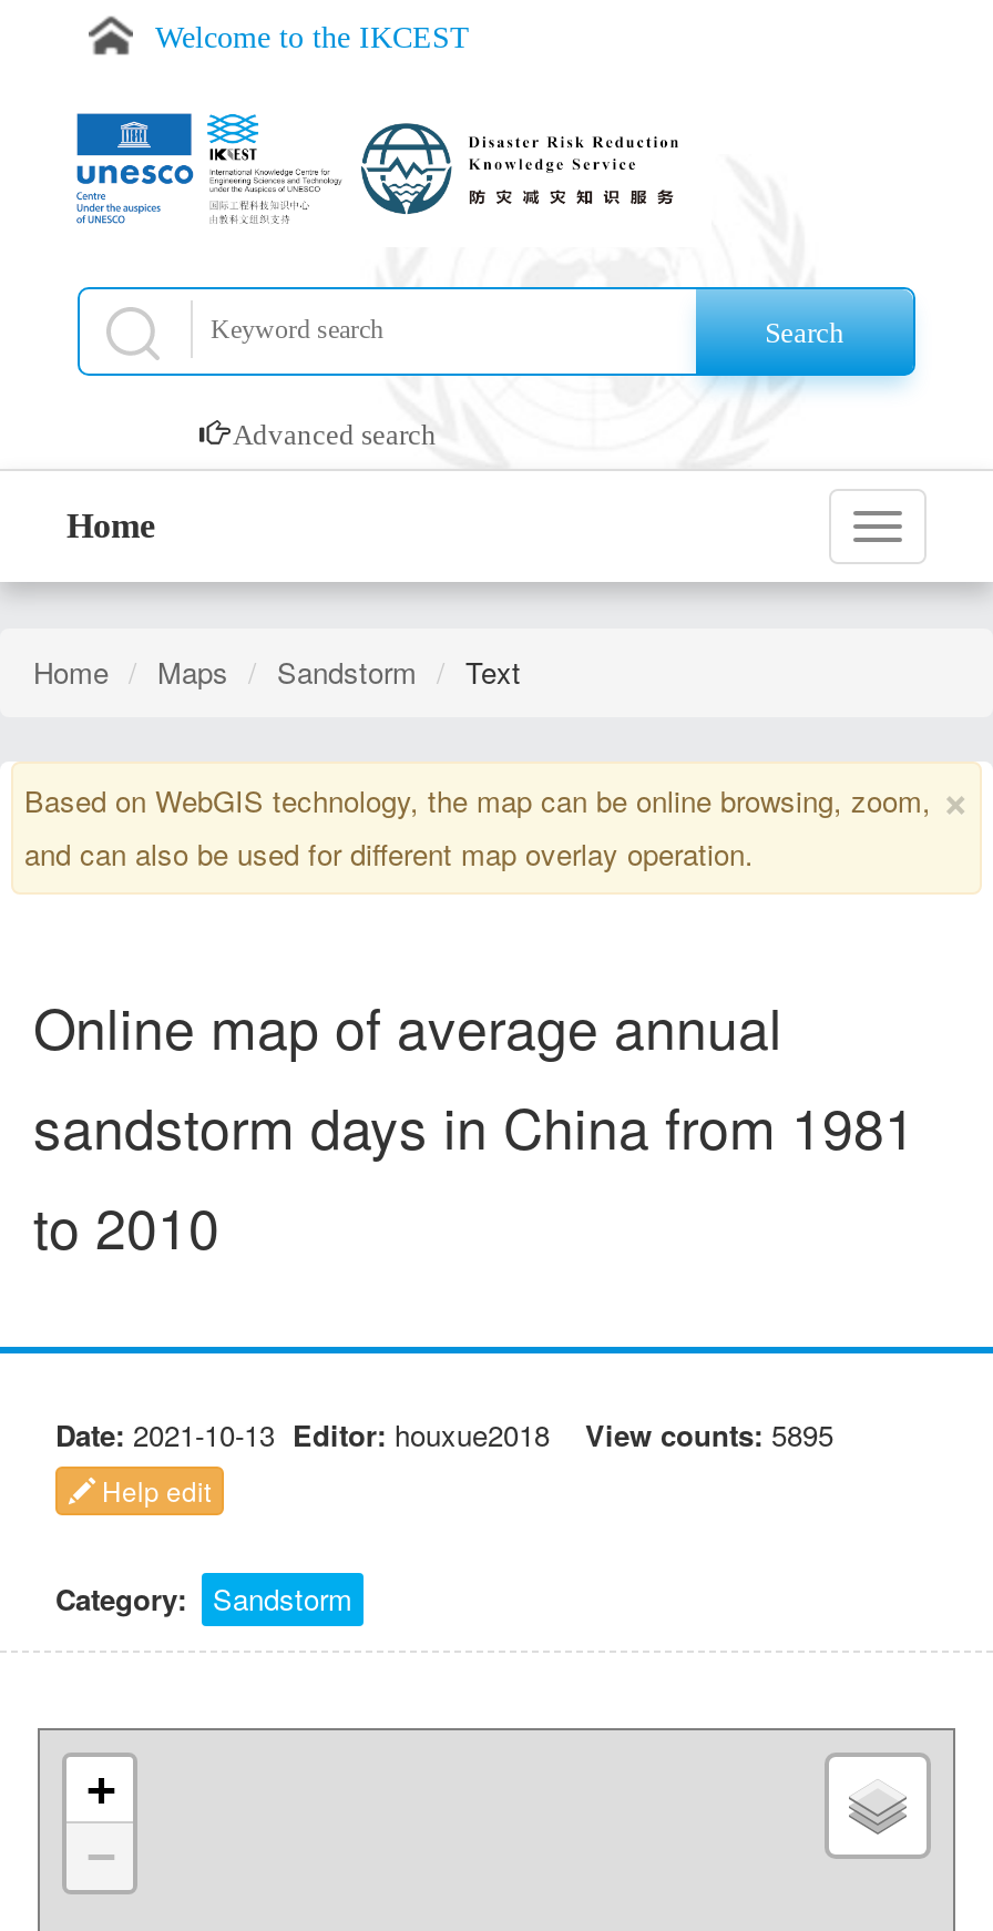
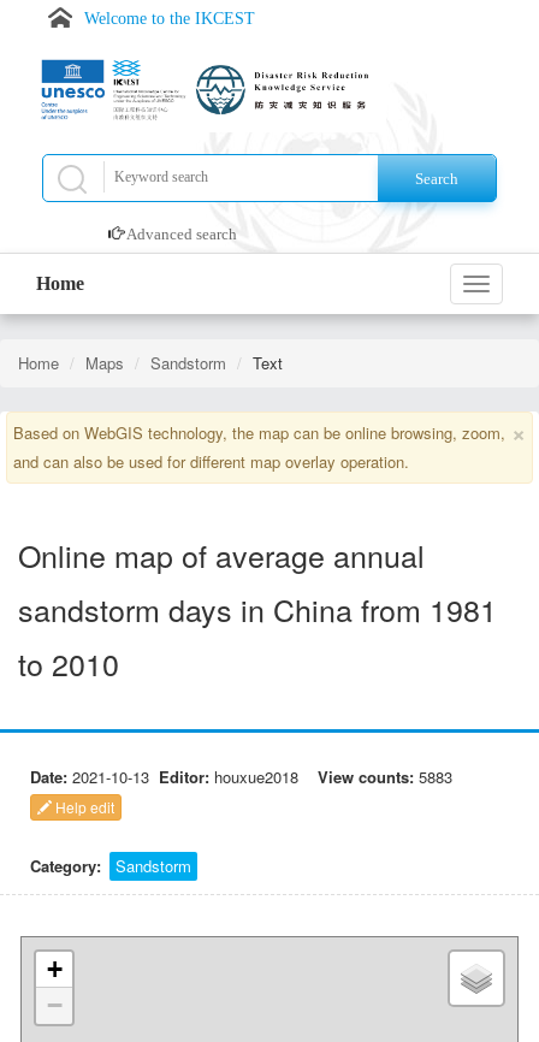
[55,1413,860,1455] Date: 2021-10-13 Editor: houxue2018 View counts: 5895 -> [30,765,467,788] Date: 2021-10-13 Editor: houxue2018 View counts: 5883

